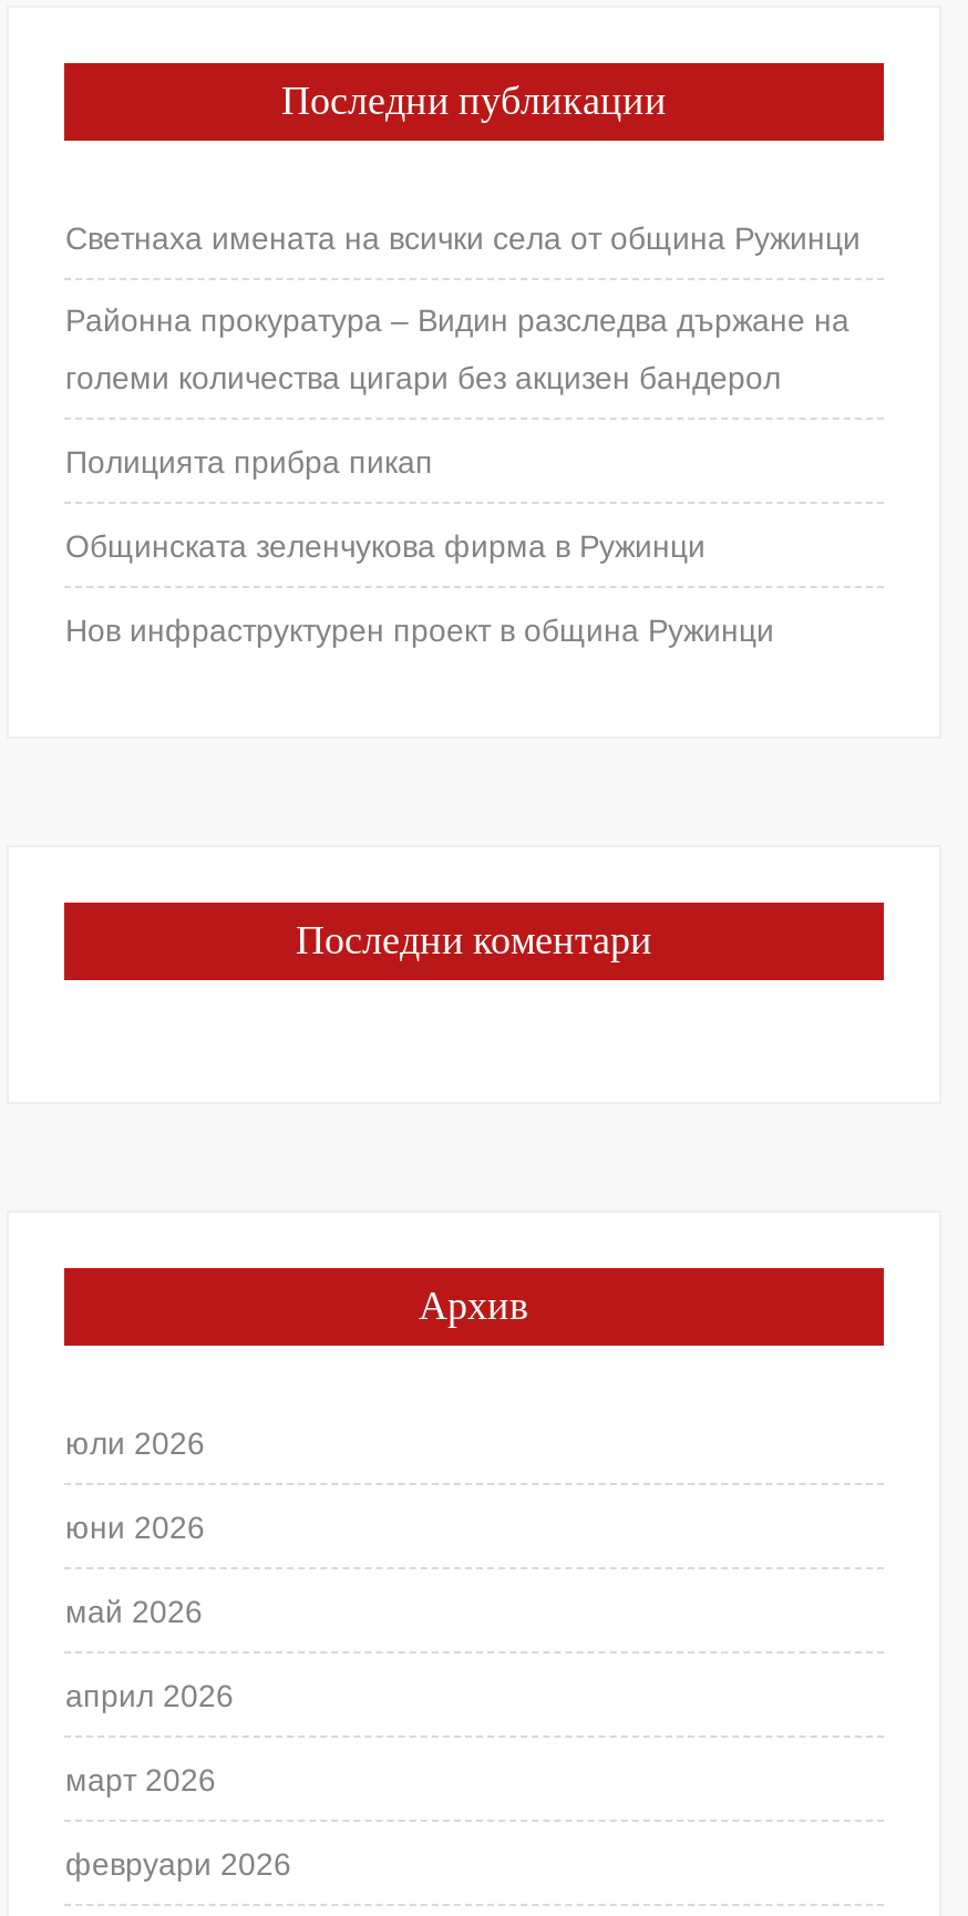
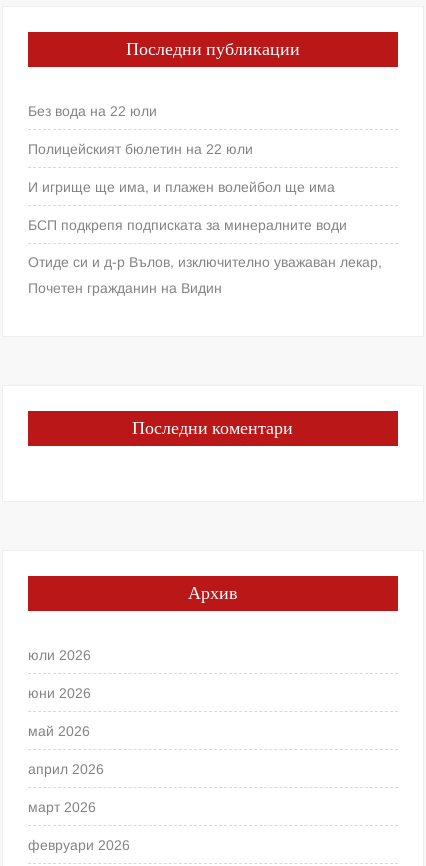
[65,220,860,255] Светнаха имената на всички села от община Ружинци -> [28,103,157,119] Без вода на 22 юли
[65,302,849,337] Районна прокуратура – Видин разследва държане на -> [28,141,253,157] Полицейският бюлетин на 22 юли
[65,359,781,395] големи количества цигари без акцизен бандерол -> [28,179,335,195] И игрище ще има, и плажен волейбол ще има
[65,444,433,479] Полицията прибра пикап -> [28,217,347,233] БСП подкрепя подписката за минералните води
[65,528,705,563] Общинската зеленчукова фирма в Ружинци -> [28,254,382,270] Отиде си и д-р Вълов, изключително уважаван лекар,
[65,612,774,647] Нов инфраструктурен проект в община Ружинци -> [28,280,222,296] Почетен гражданин на Видин

